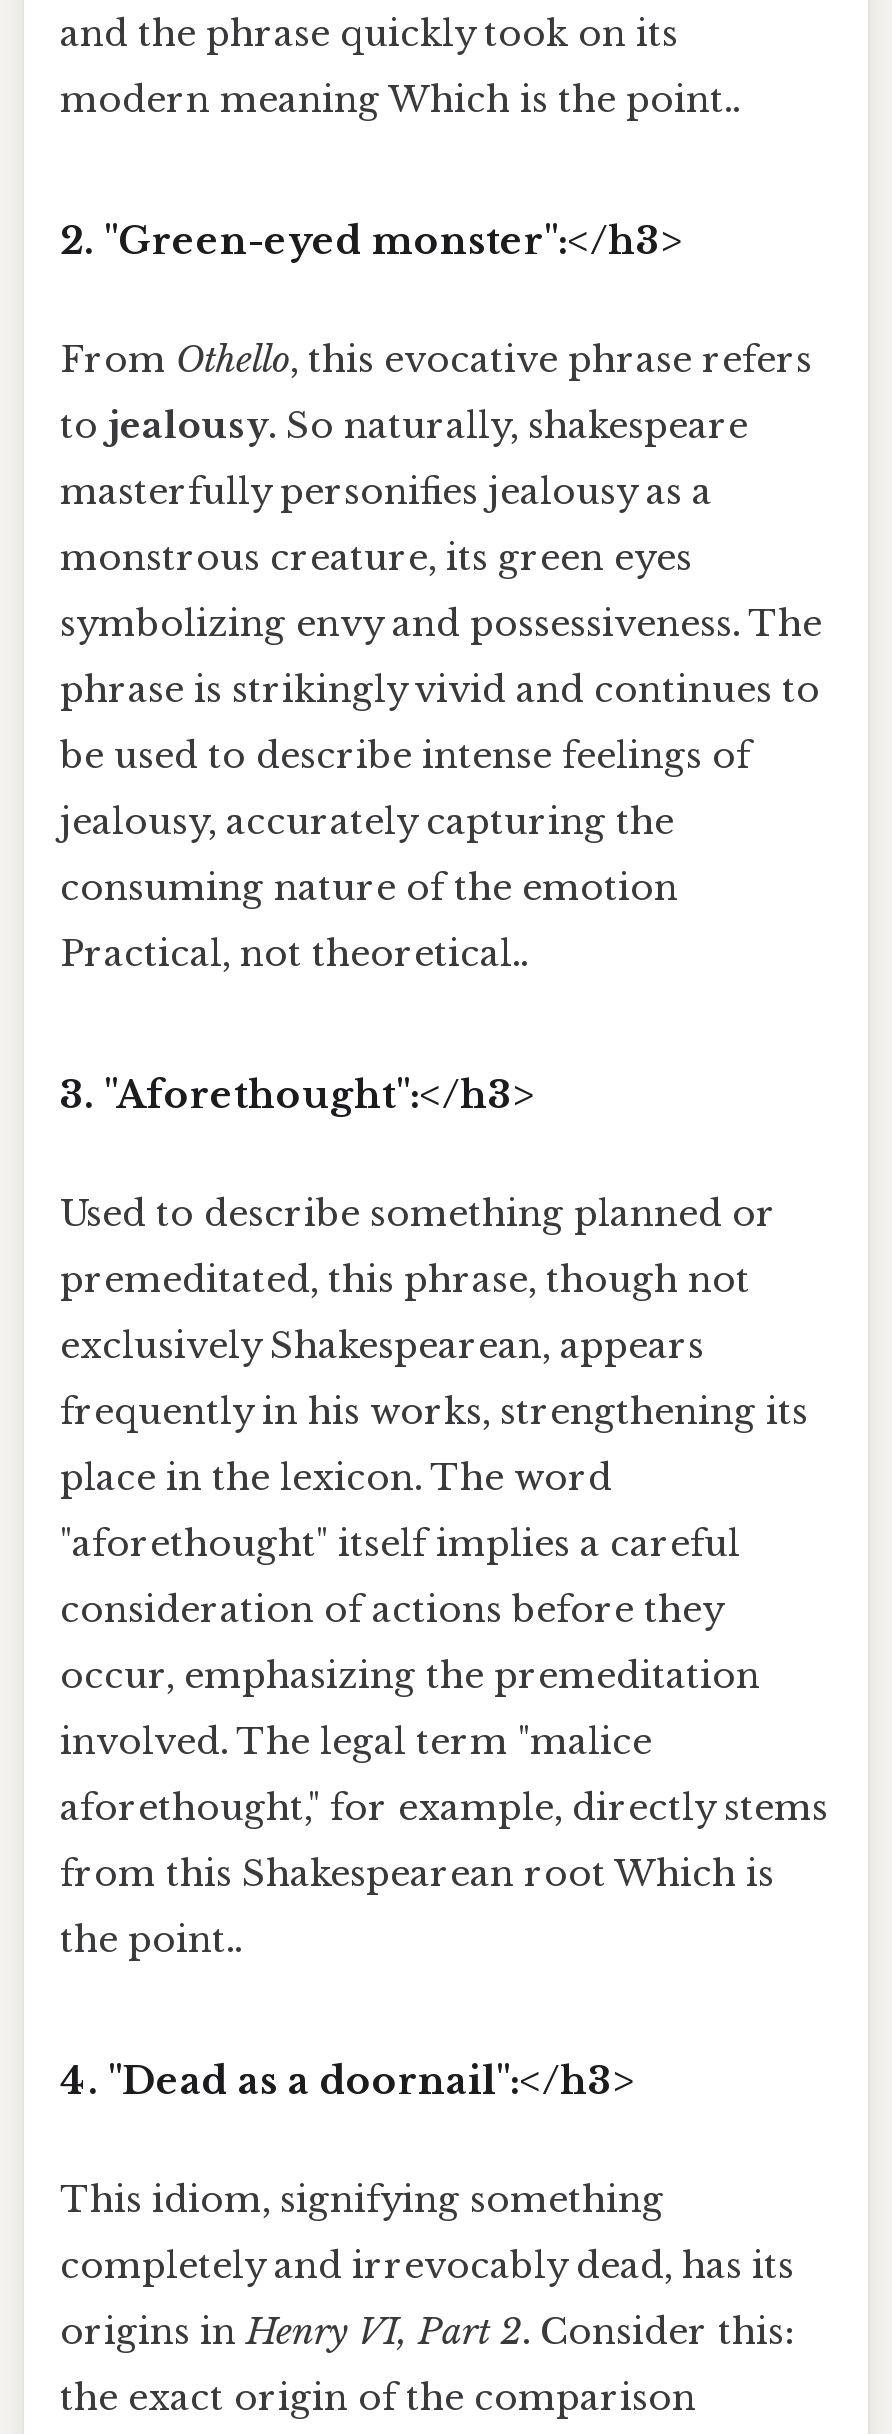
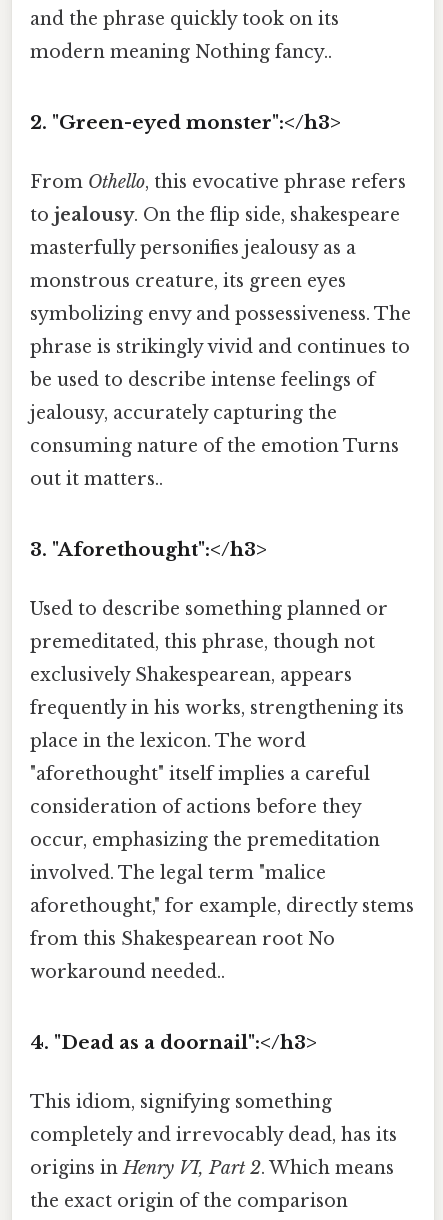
[60,78,740,122] modern meaning Which is the point.. -> [30,41,332,63] modern meaning Nothing fancy..
[60,404,748,448] to jealousy. So naturally, shakespeare -> [30,204,400,226] to jealousy. On the flip side, shakespeare
[60,866,678,910] consuming nature of the emotion -> [30,435,399,457] consuming nature of the emotion Turns
[60,932,528,976] Practical, not theoretical.. -> [30,468,163,490] out it matters..
[60,1852,774,1896] from this Shakespearean root Which is -> [30,928,335,950] from this Shakespearean root No
[60,1918,242,1962] the point.. -> [30,961,225,983] workaround needed..
[60,2310,792,2354] origins in Henry VI, Part 2. Consider this: -> [30,1157,394,1179] origins in Henry VI, Part 2. Which means

